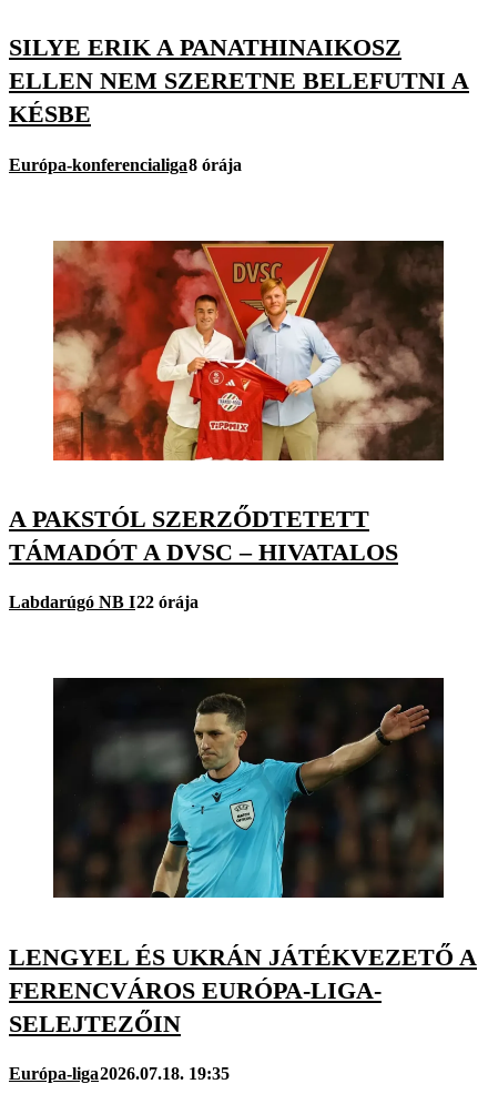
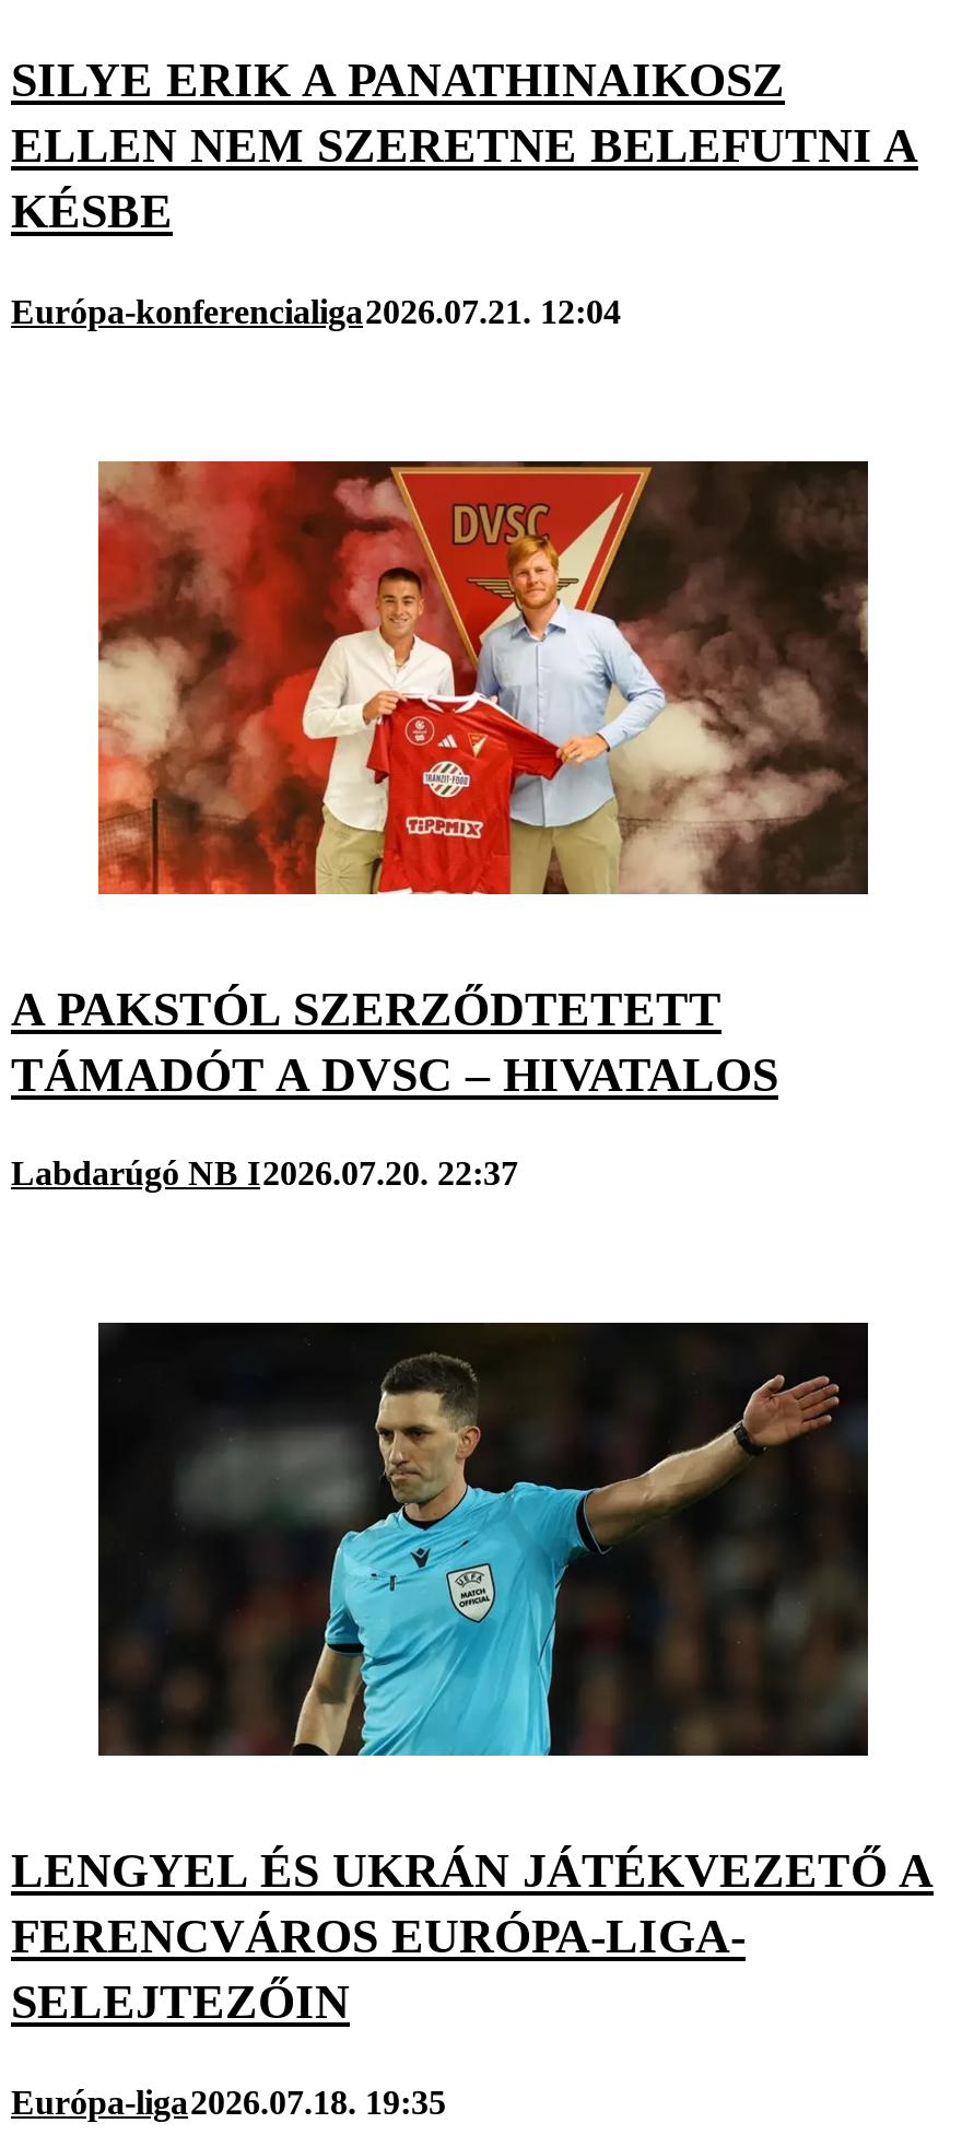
[9,155,242,174] Európa-konferencialiga8 órája -> [11,292,621,329] Európa-konferencialiga2026.07.21. 12:04
[9,593,199,612] Labdarúgó NB I22 órája -> [11,1155,518,1192] Labdarúgó NB I2026.07.20. 22:37

